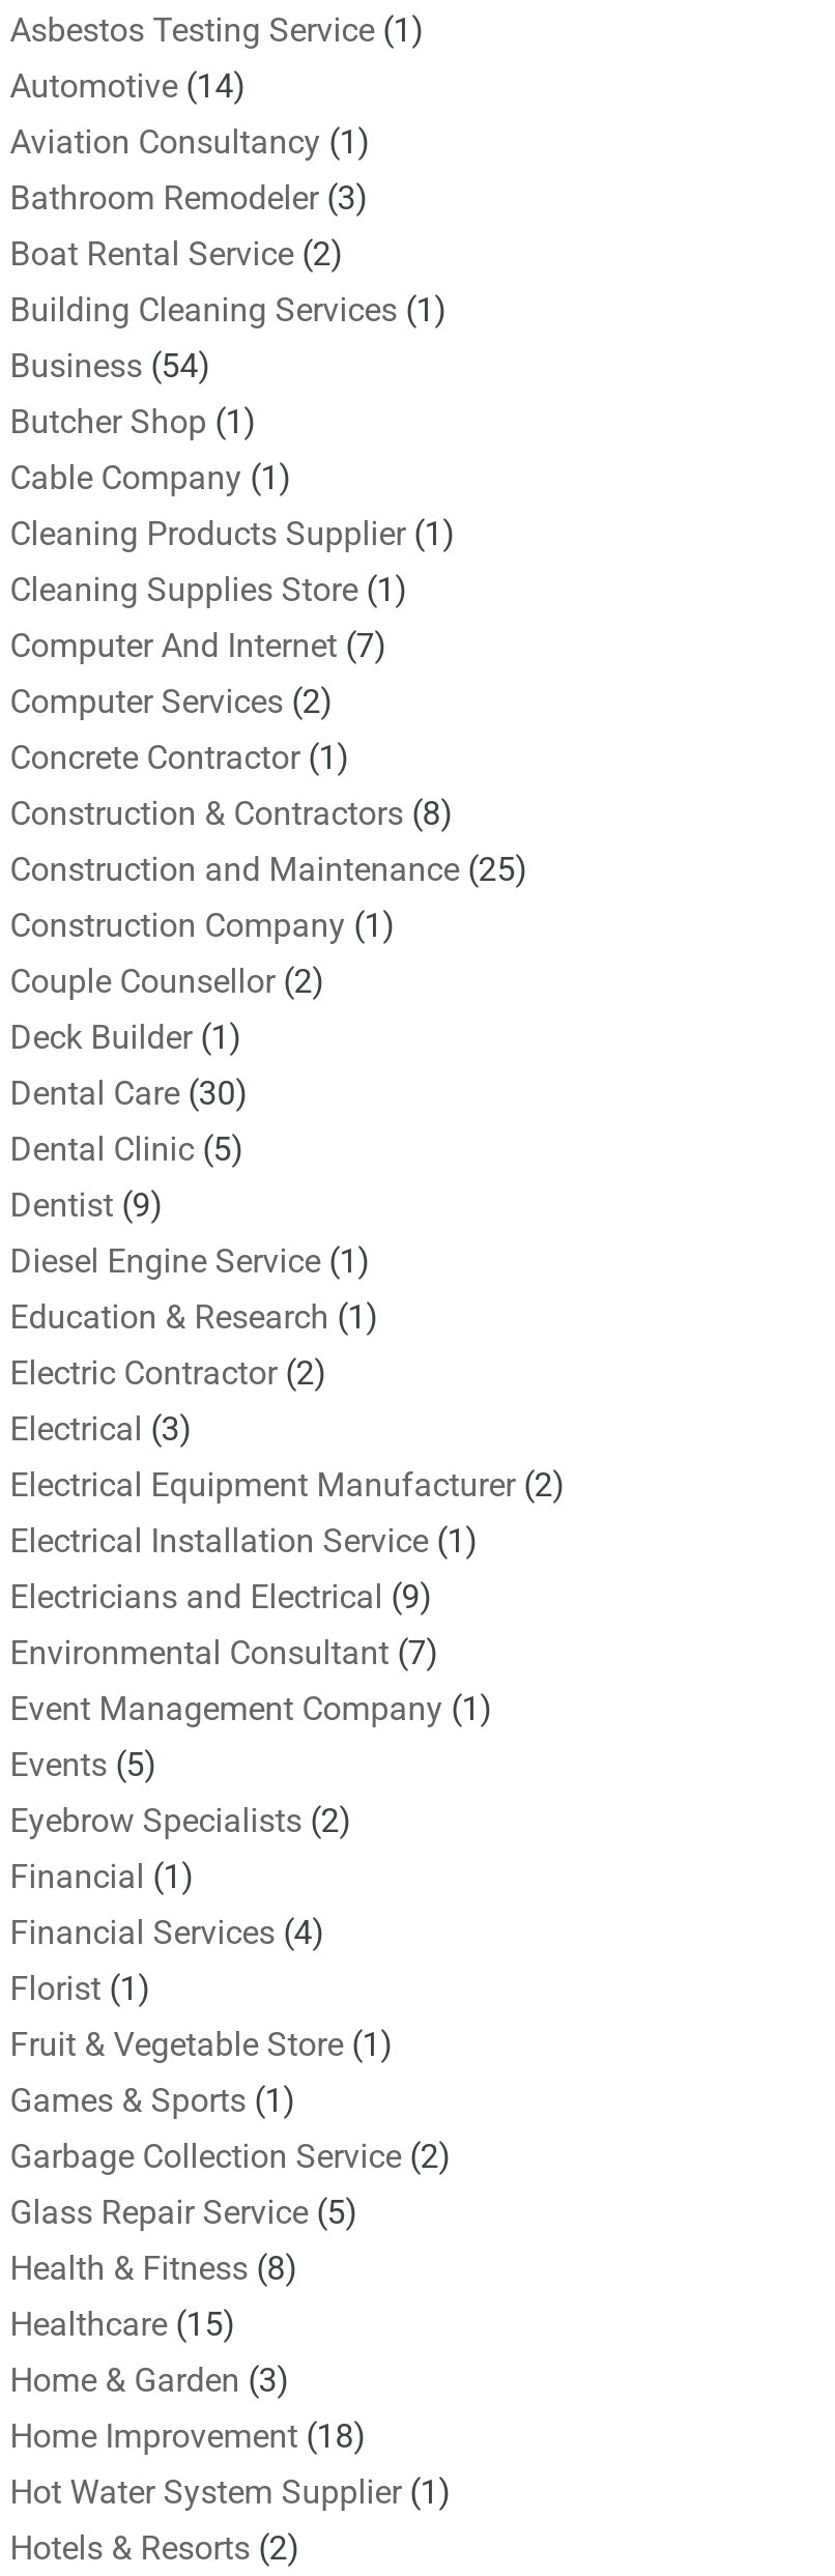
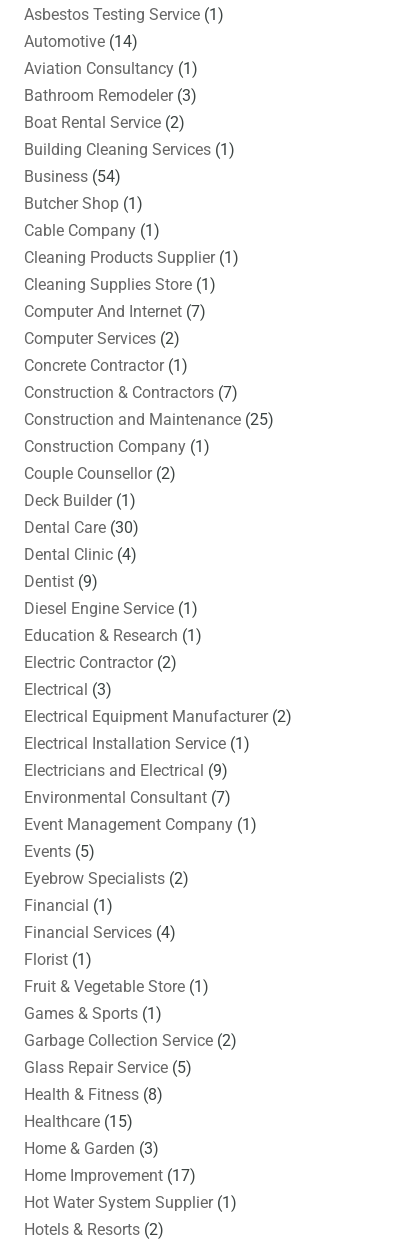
[10,794,453,833] Construction & Contractors (8) -> [24,383,238,402] Construction & Contractors (7)
[10,1129,244,1169] Dental Clinic (5) -> [24,545,137,564] Dental Clinic (4)
[10,2416,366,2456] Home Improvement (18) -> [24,1166,196,1185] Home Improvement (17)

